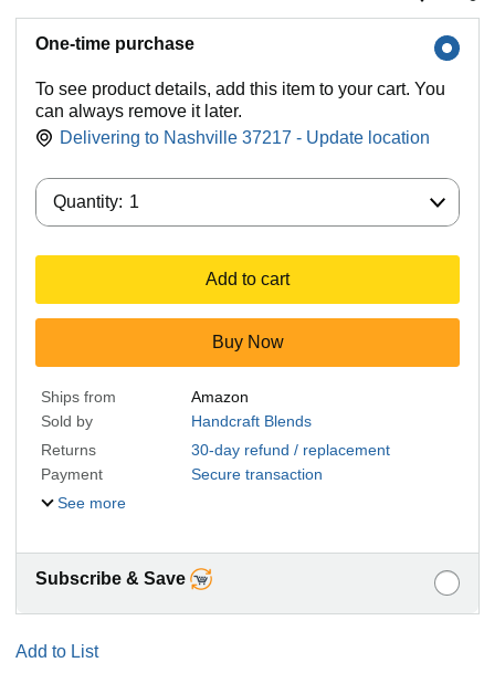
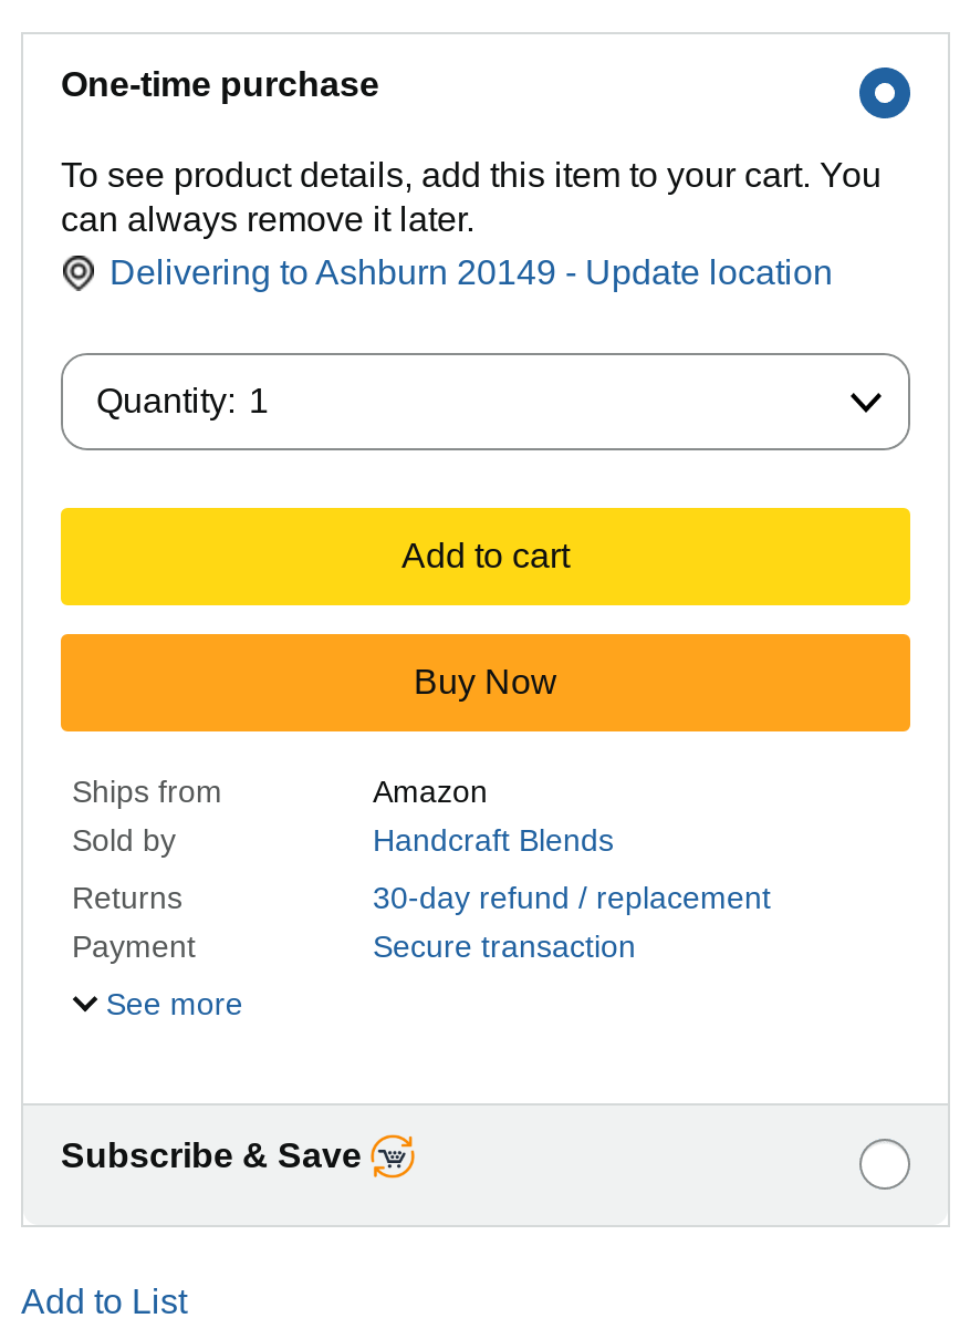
[60,128,430,147] Delivering to Nashville 37217 - Update location -> [109,253,833,291] Delivering to Ashburn 20149 - Update location

